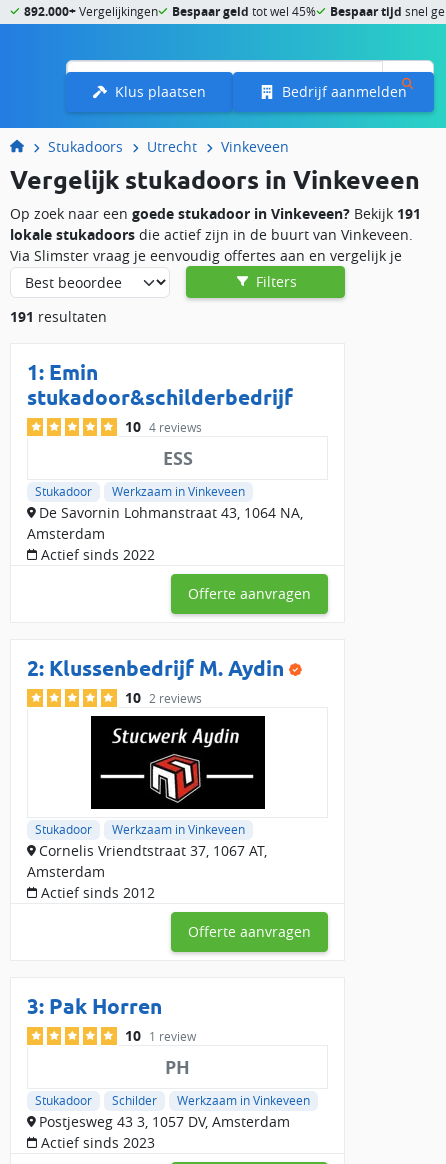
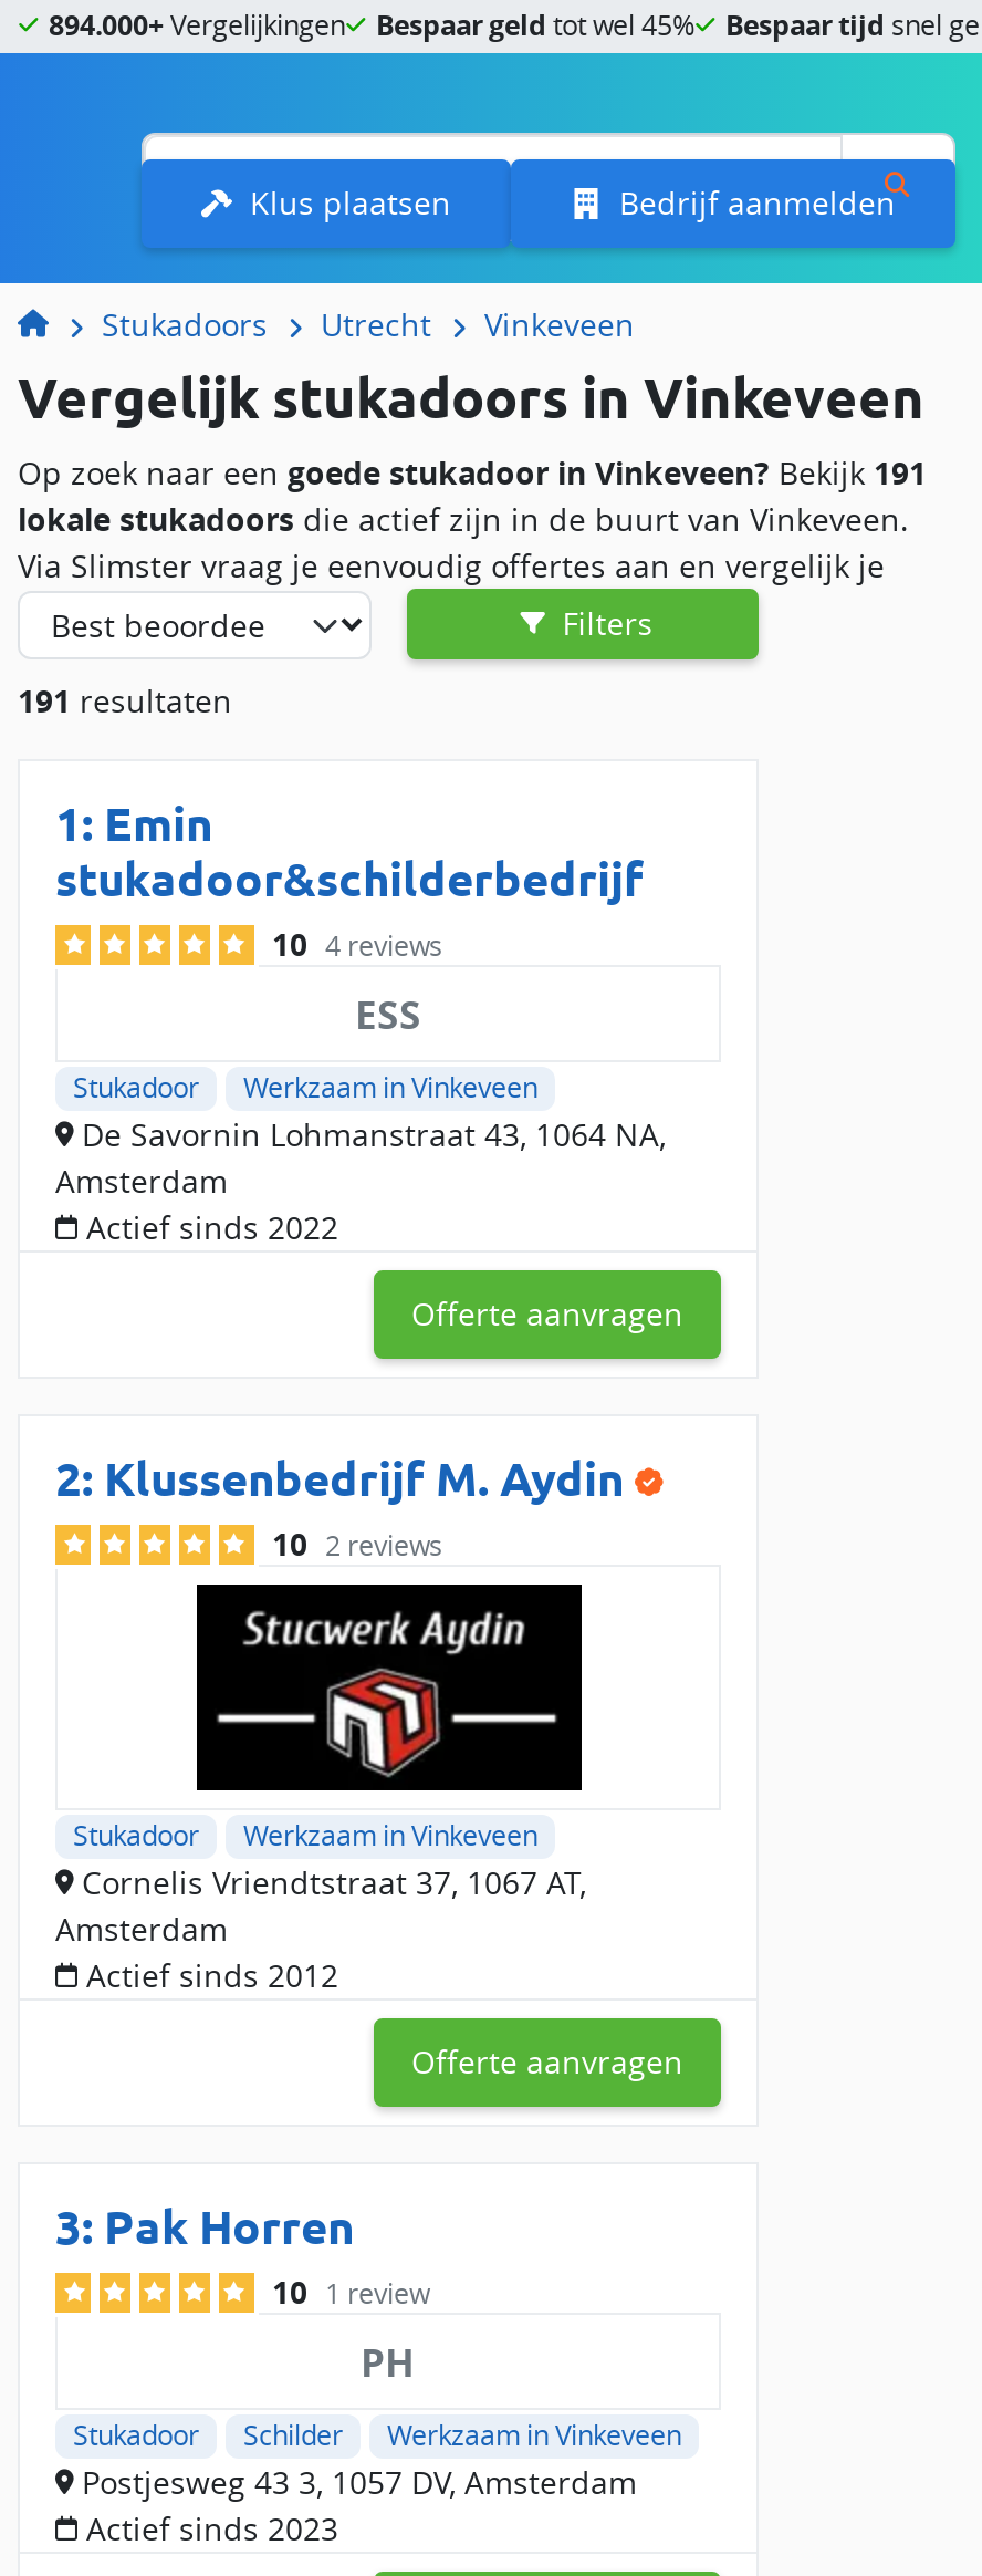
[24,3,158,20] 892.000+ Vergelijkingen -> [49,7,345,44] 894.000+ Vergelijkingen

